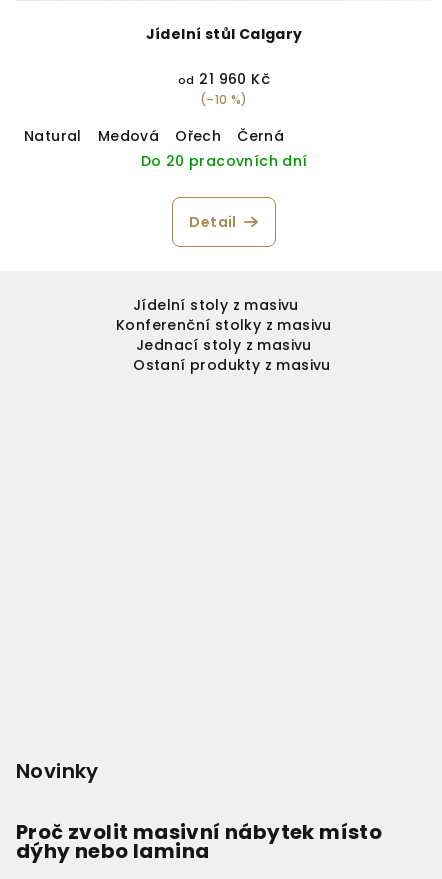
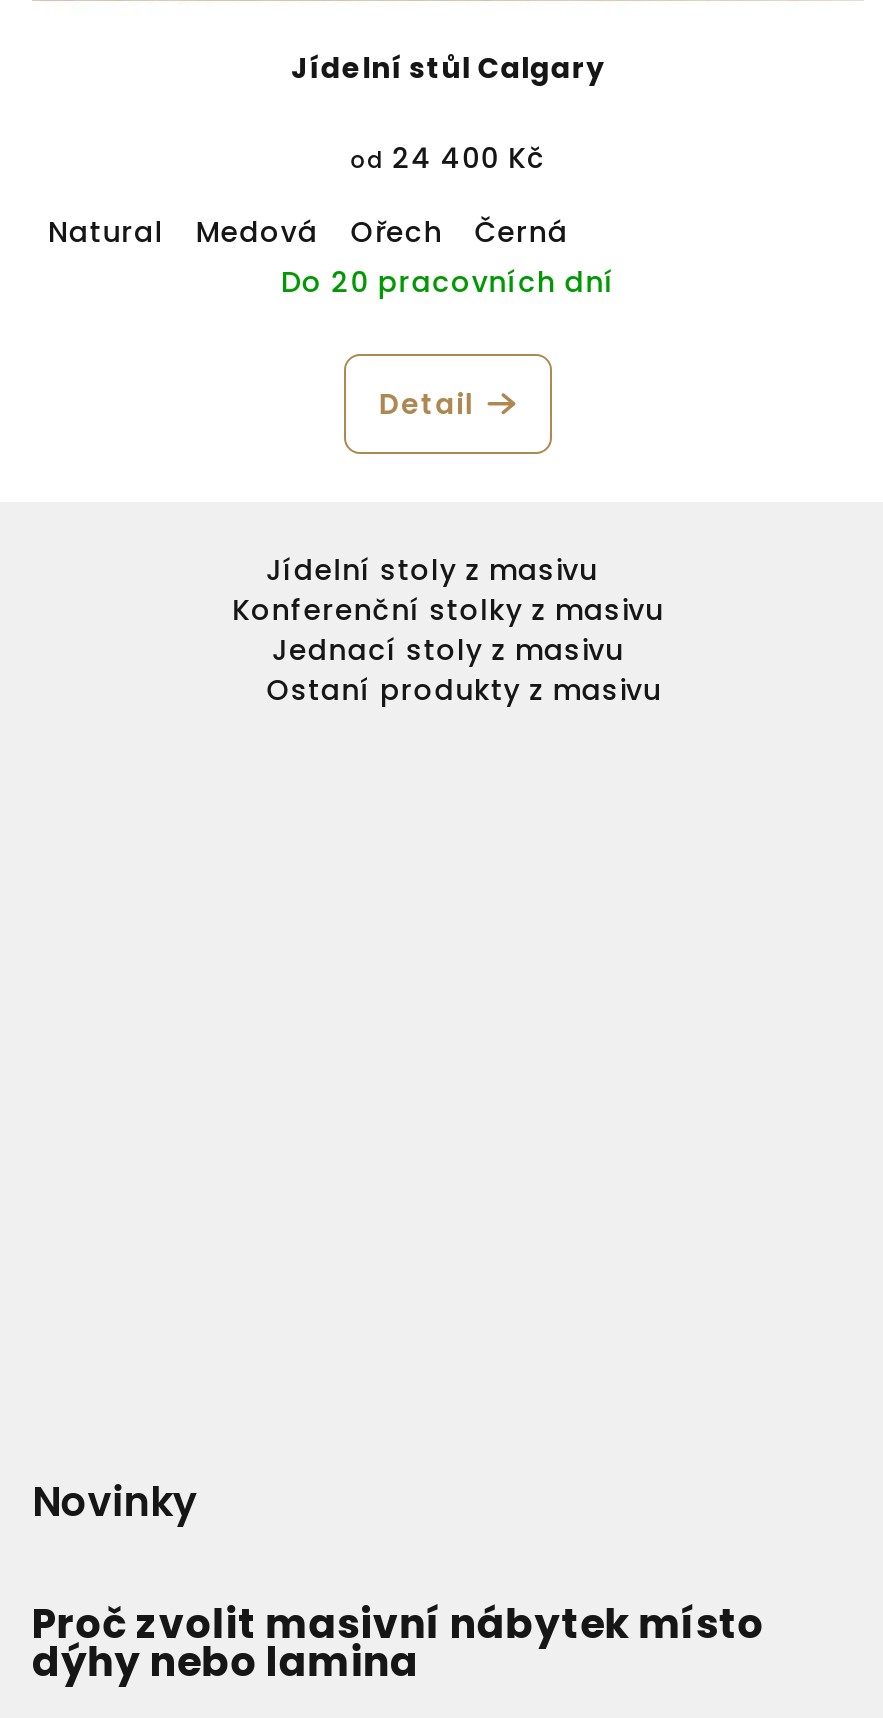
[178,69,270,108] od 21 960 Kč | (–10 %) -> [350,138,546,178] od 24 400 Kč

